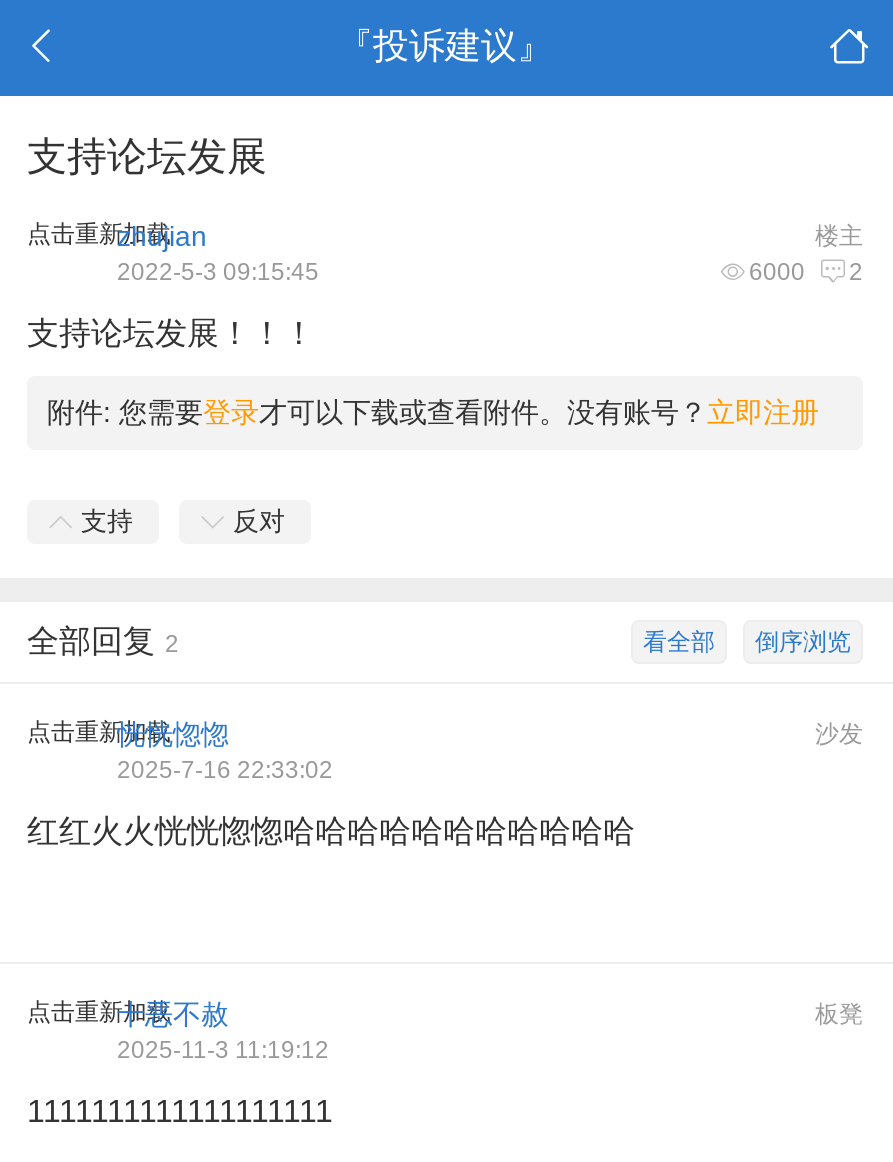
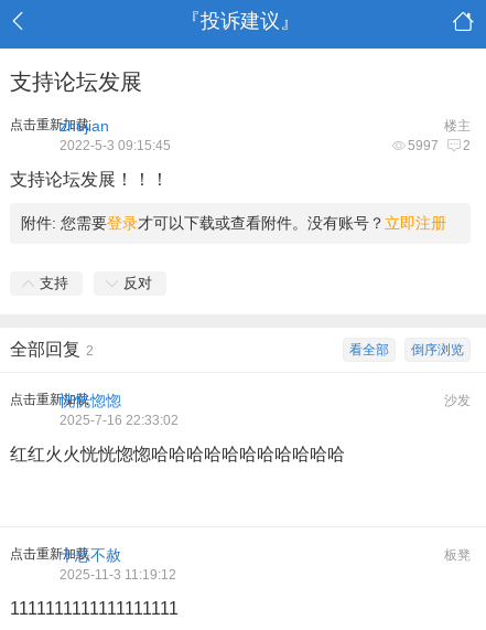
[749,258,863,286] 6000 2 -> [408,138,471,153] 5997 2

